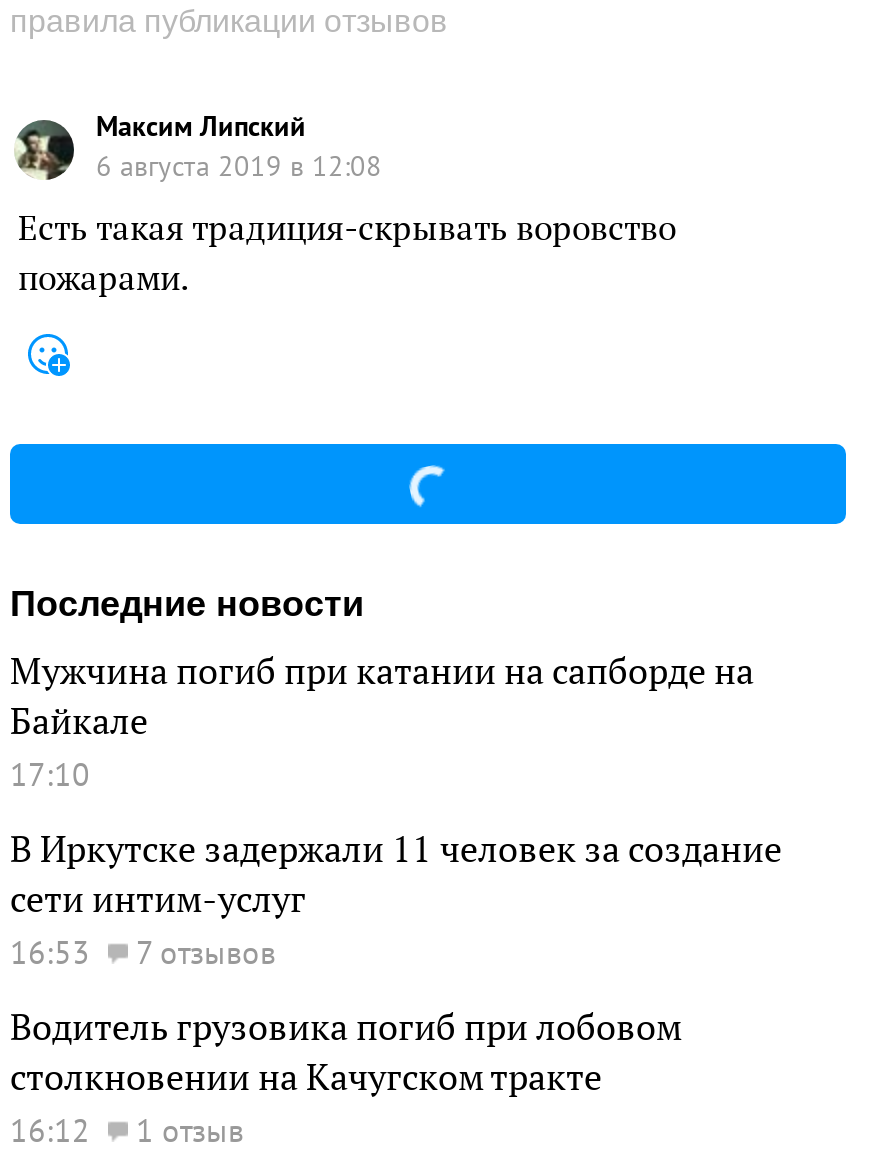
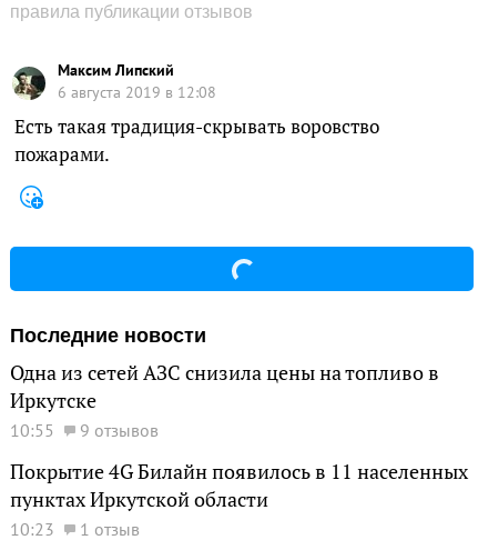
[10,647,782,1149] Мужчина погиб при катании на сапборде на | Байкале | 17:10 | В Иркутске задержали 11 человек за создание | сети интим-услуг | 16:53 | 7 отзывов | Водитель грузовика погиб при лобовом | столкновении на Качугском тракте | 16:12 -> [10,360,468,540] Одна из сетей АЗС снизила цены на топливо в | Иркутске | 10:55 | 9 отзывов | Покрытие 4G Билайн появилось в 11 населенных | пунктах Иркутской области | 10:23

